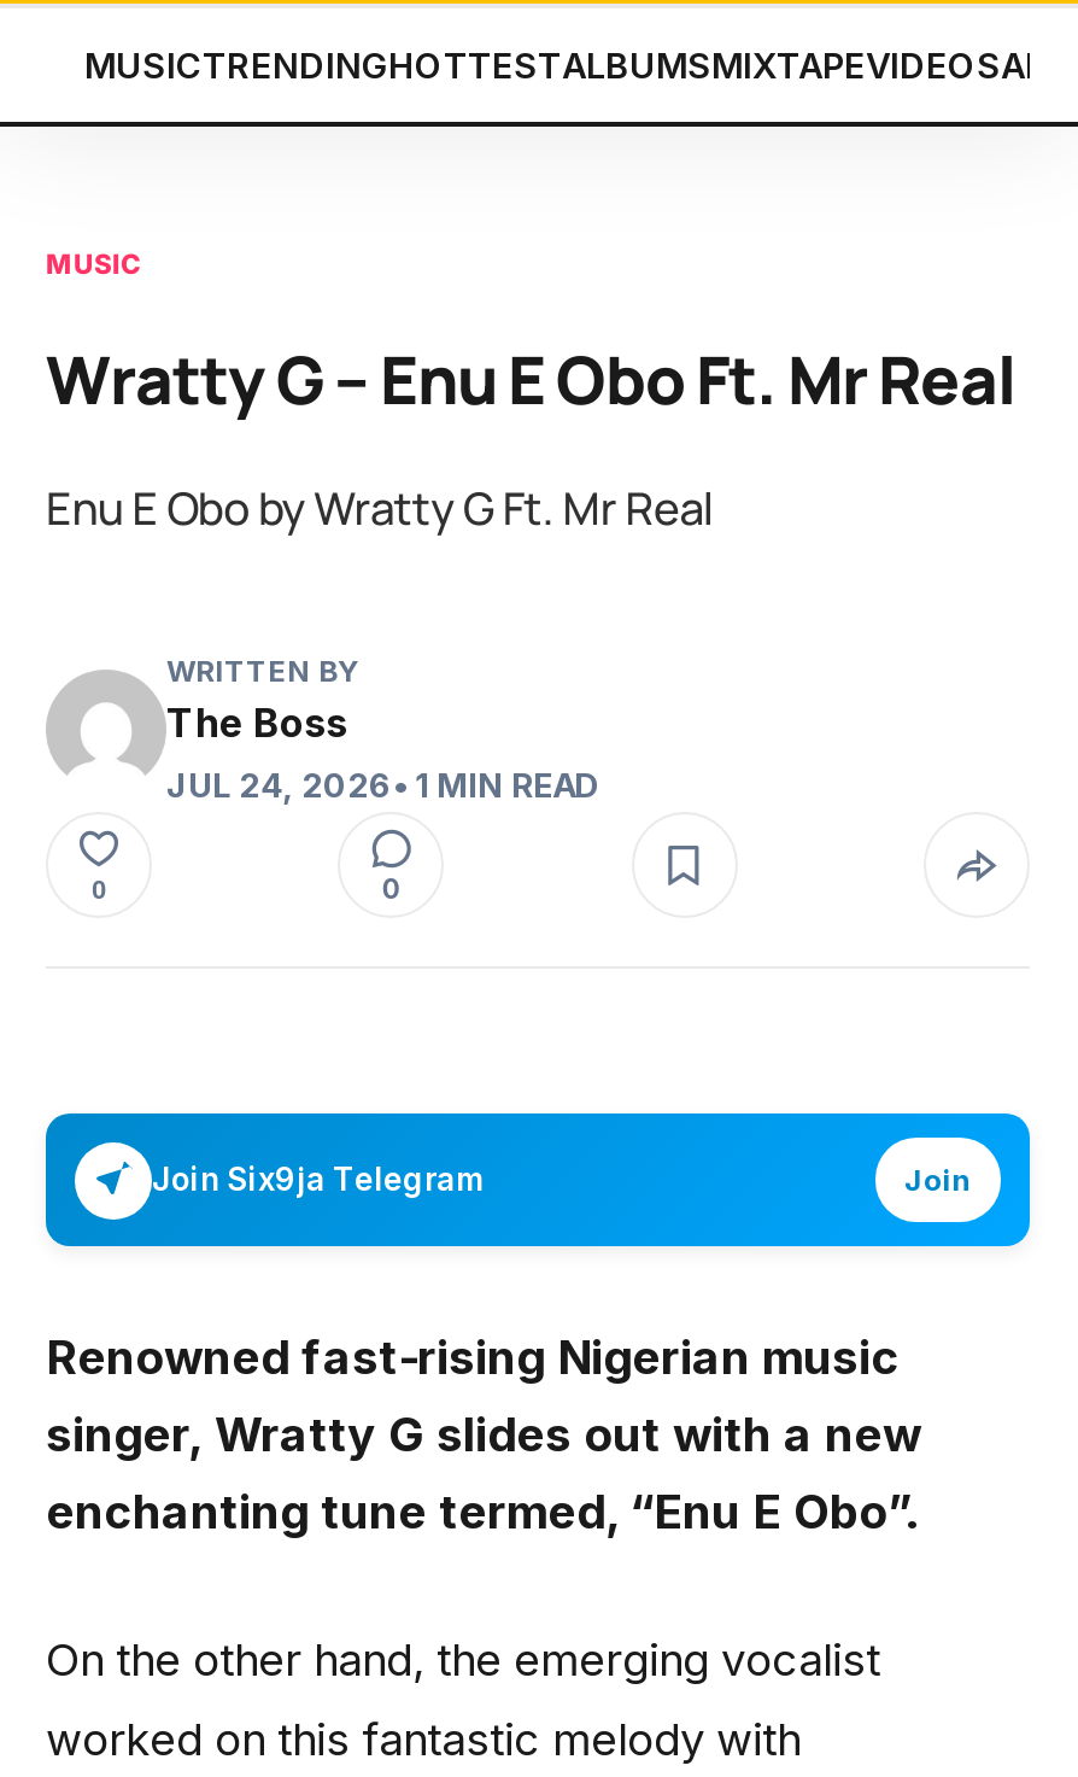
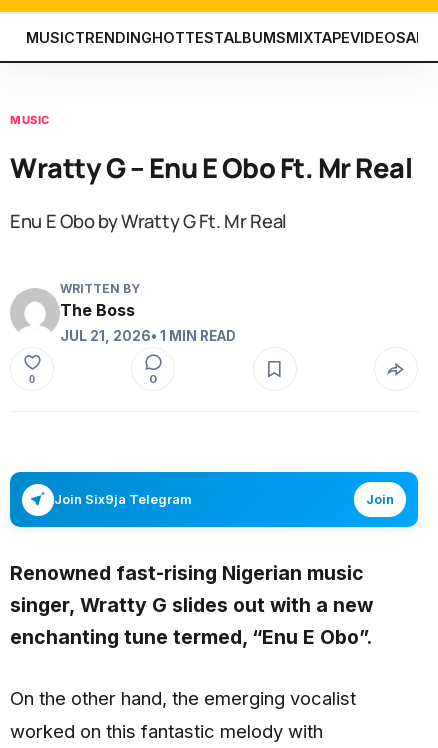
[166,766,598,805] JUL 24, 2026 • 1 MIN READ -> [60,328,236,344] JUL 21, 2026 • 1 MIN READ

